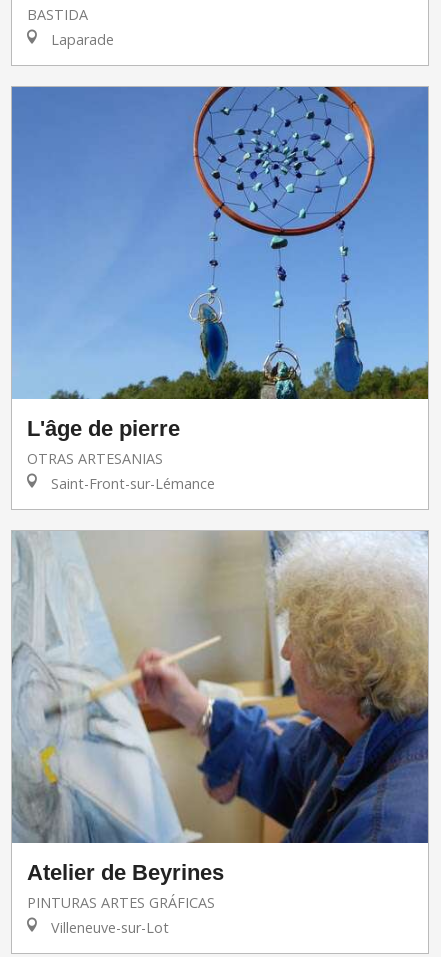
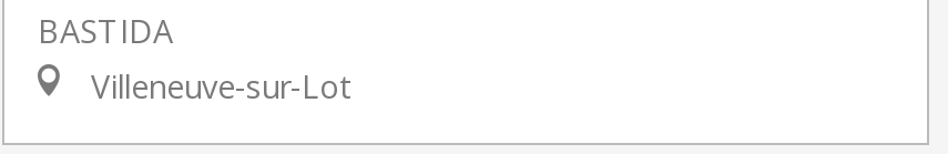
[47,30,114,49] Laparade -> none
[11,86,429,493] [image] | L'âge de pierre | OTRAS ARTESANIAS | Saint-Front-sur-Lémance -> none
[11,530,429,912] [image] | Atelier de Beyrines | PINTURAS ARTES GRÁFICAS -> none

